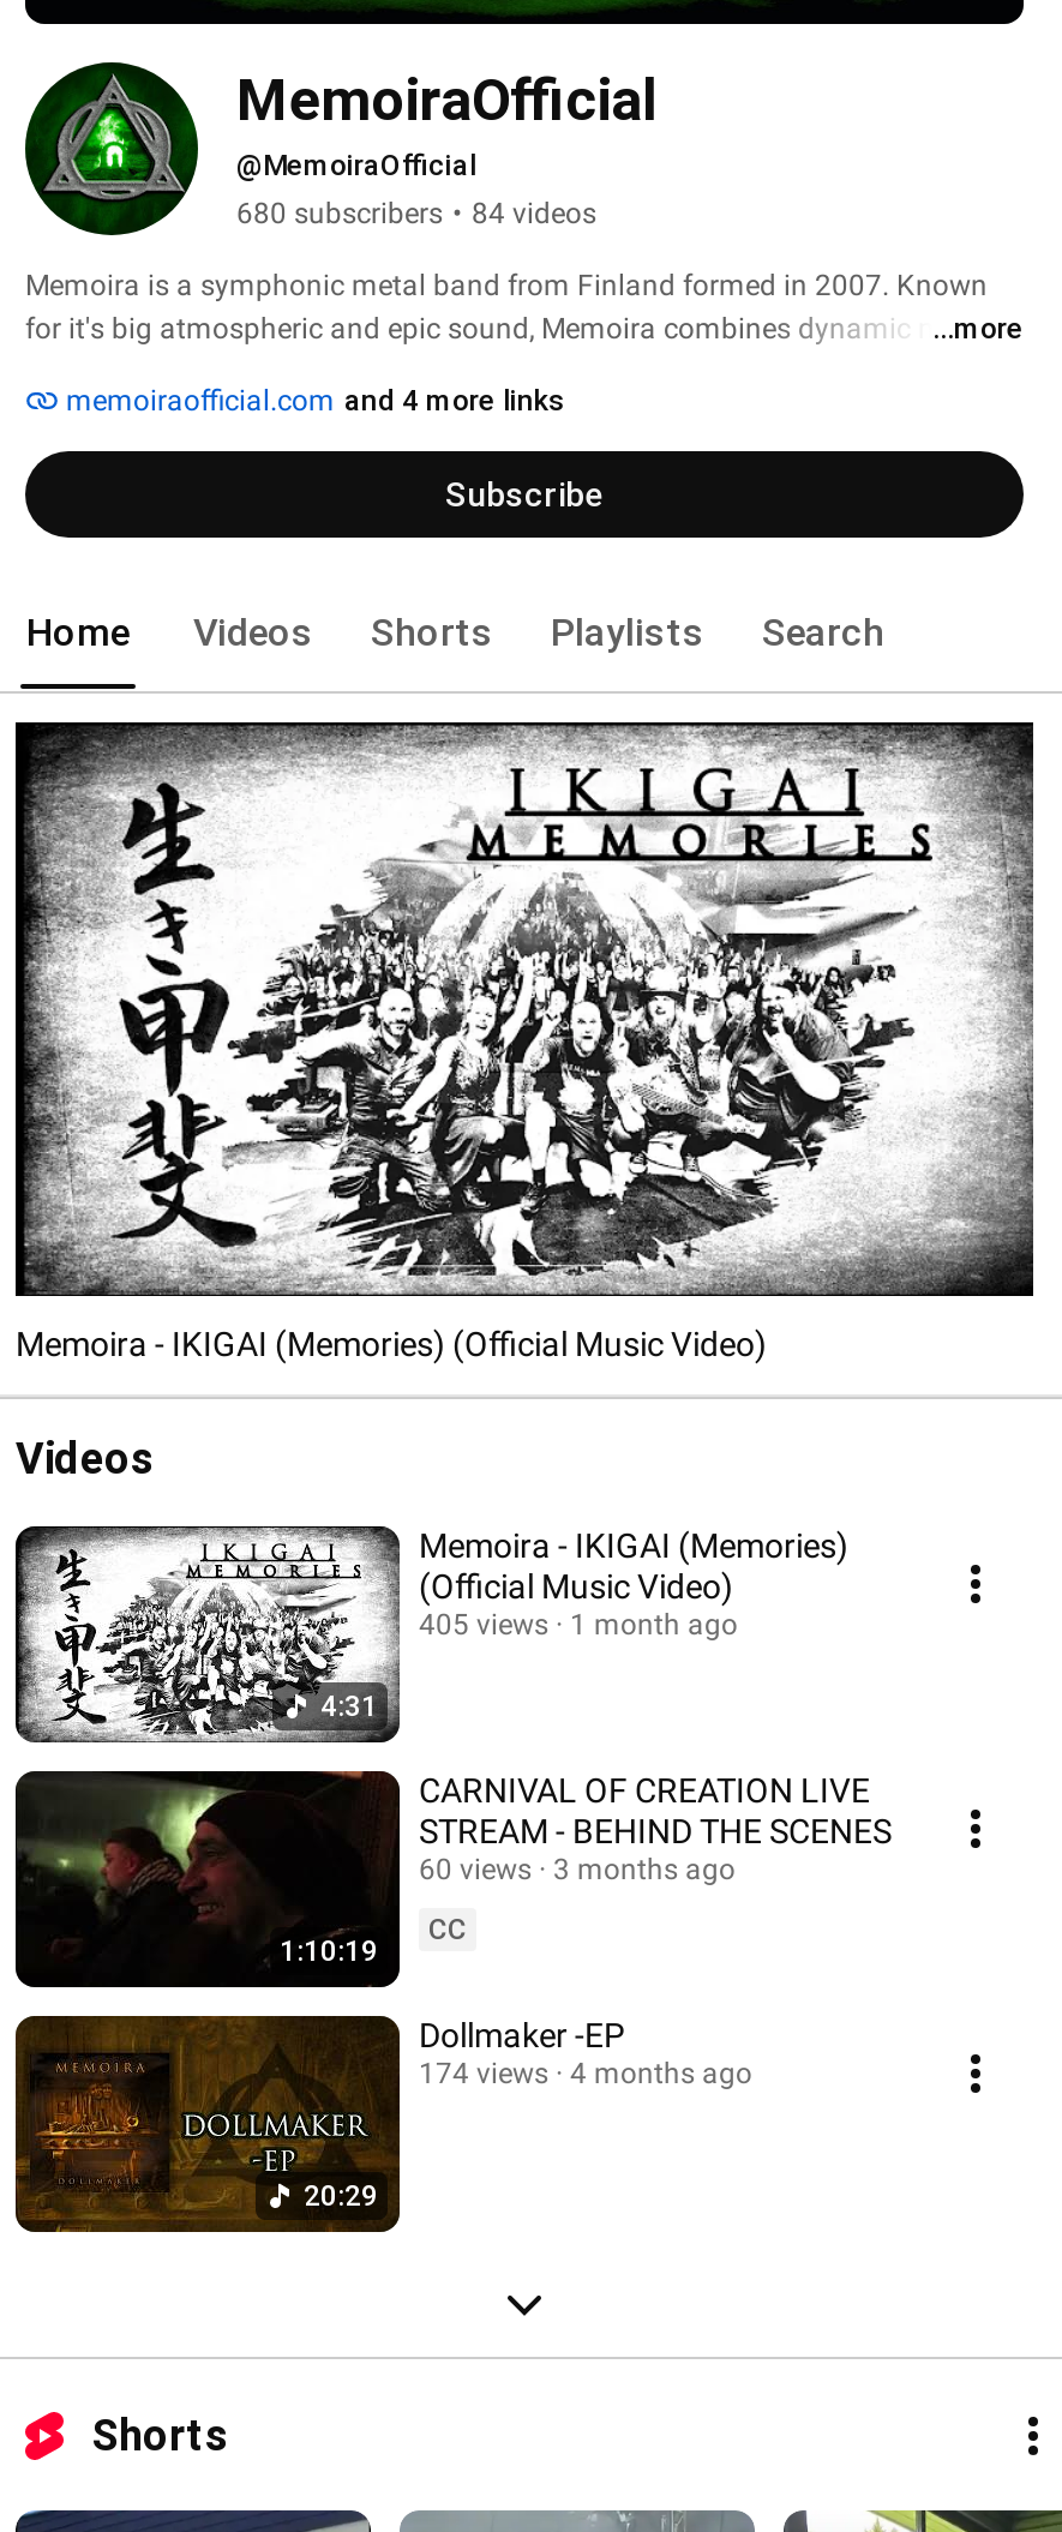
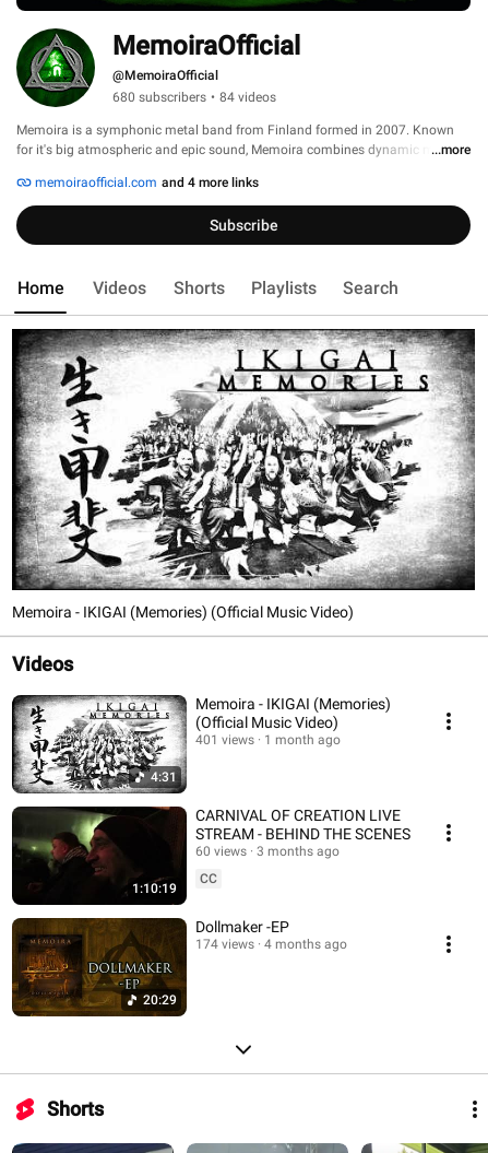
[419,1607,738,1640] 405 views 1 month ago -> [195,732,341,747] 401 views 1 month ago

